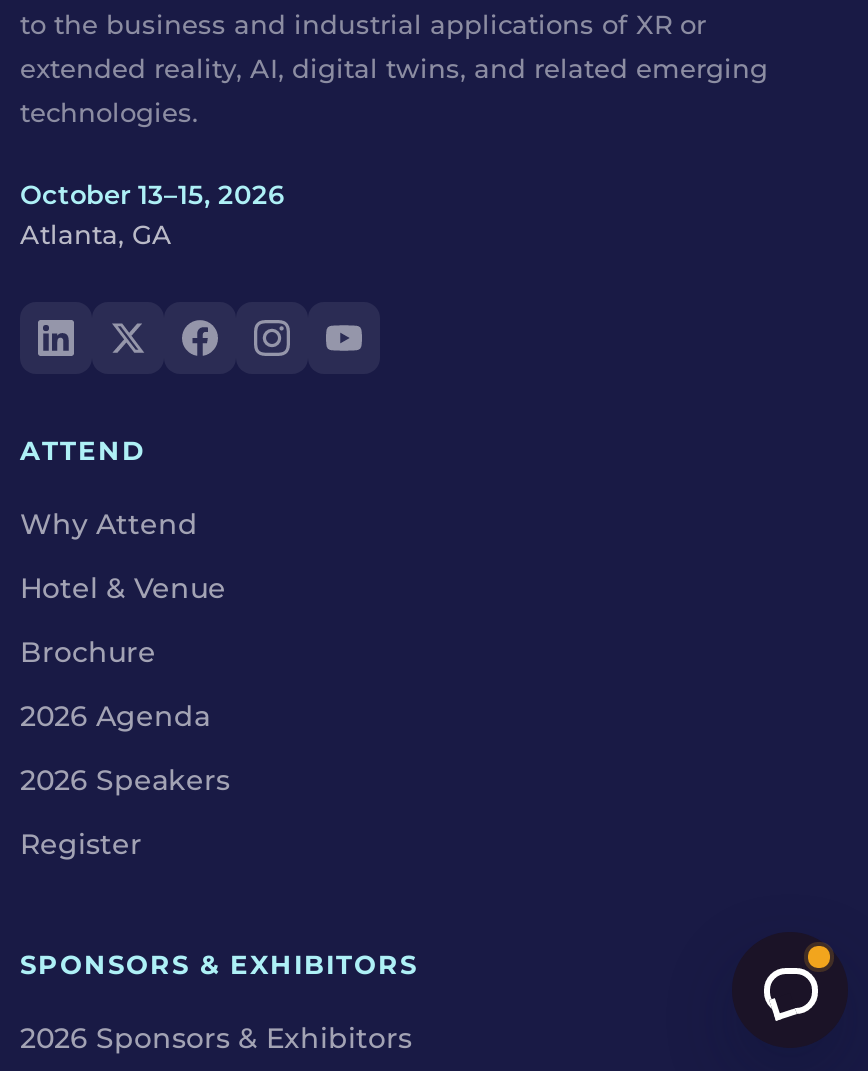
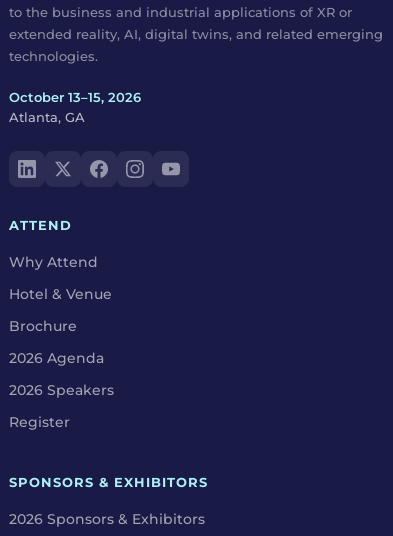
[732,932,848,1048] [image] -> none

